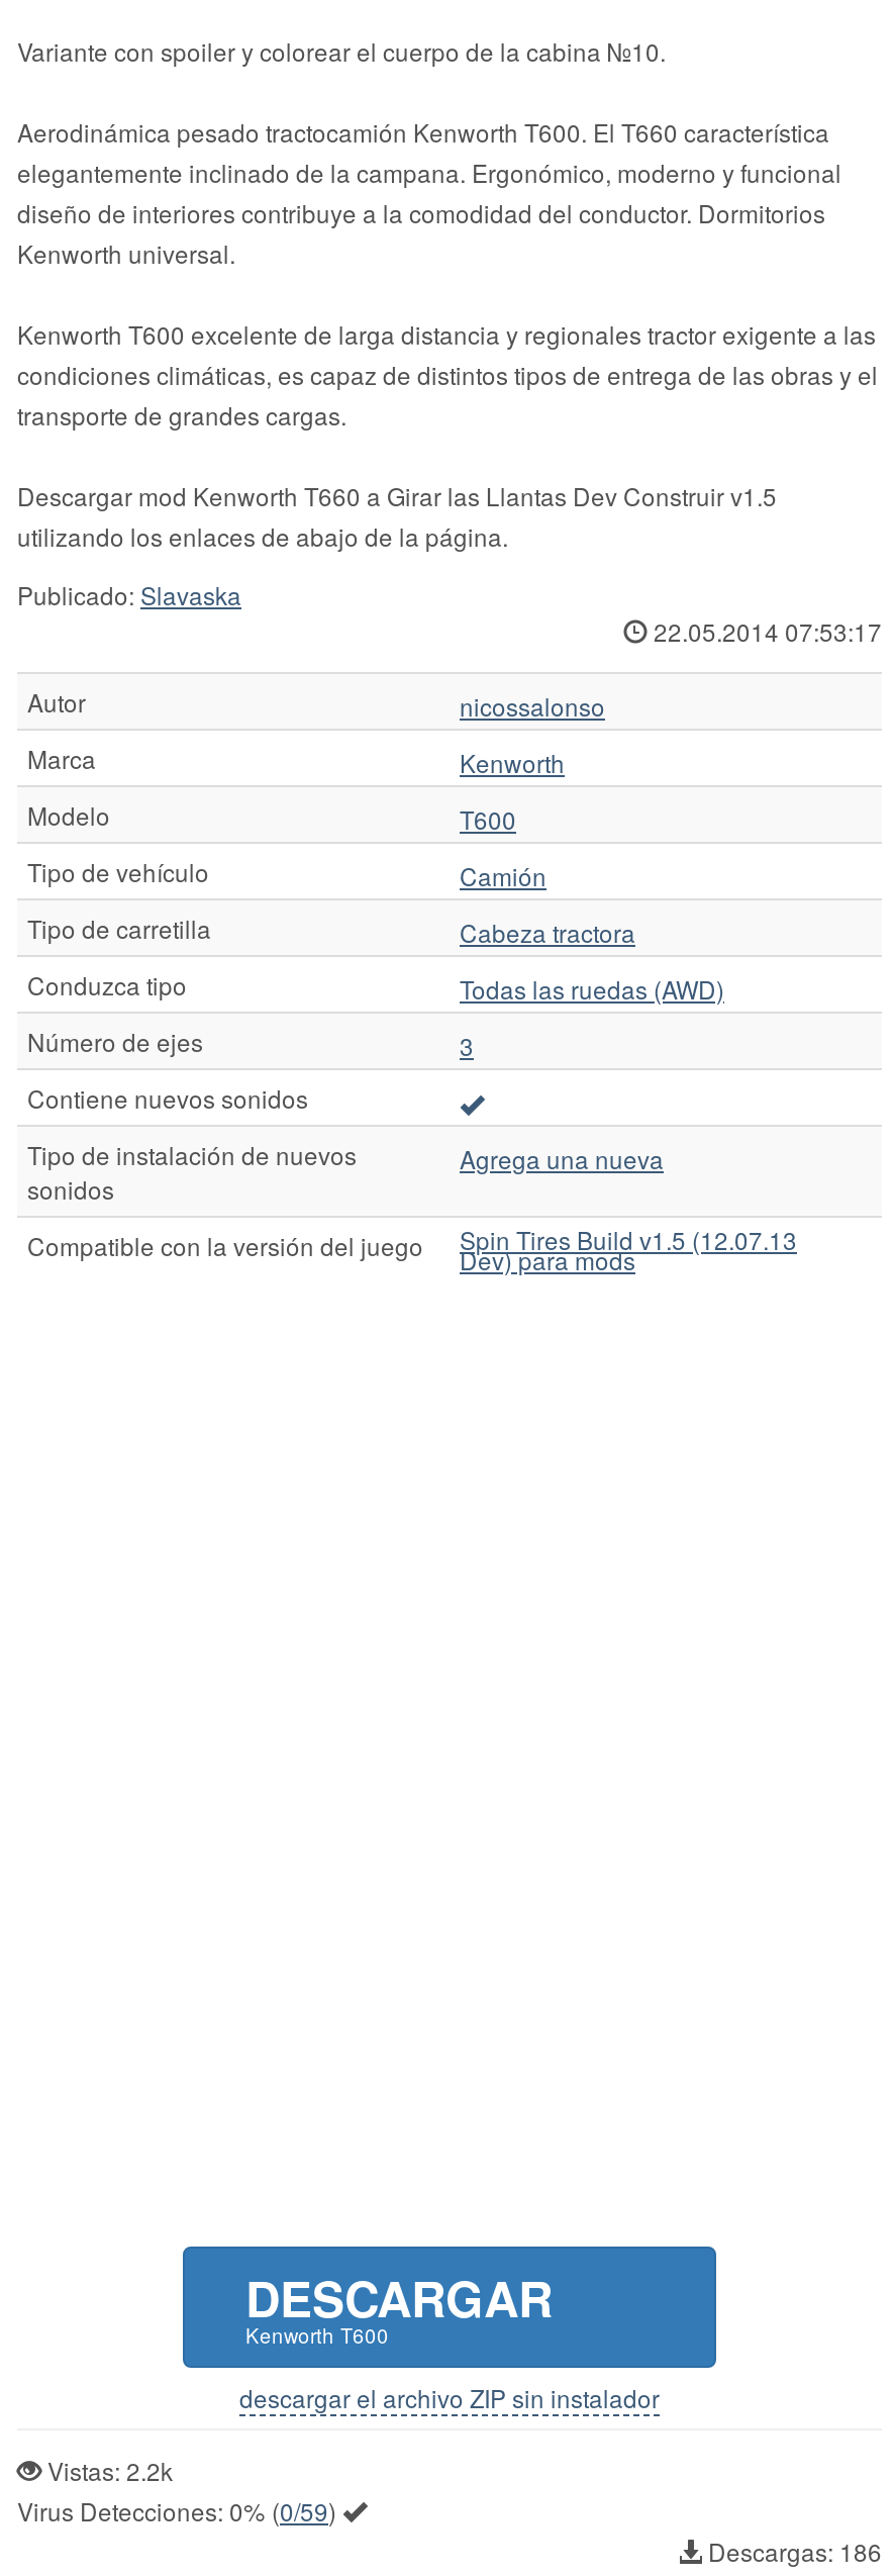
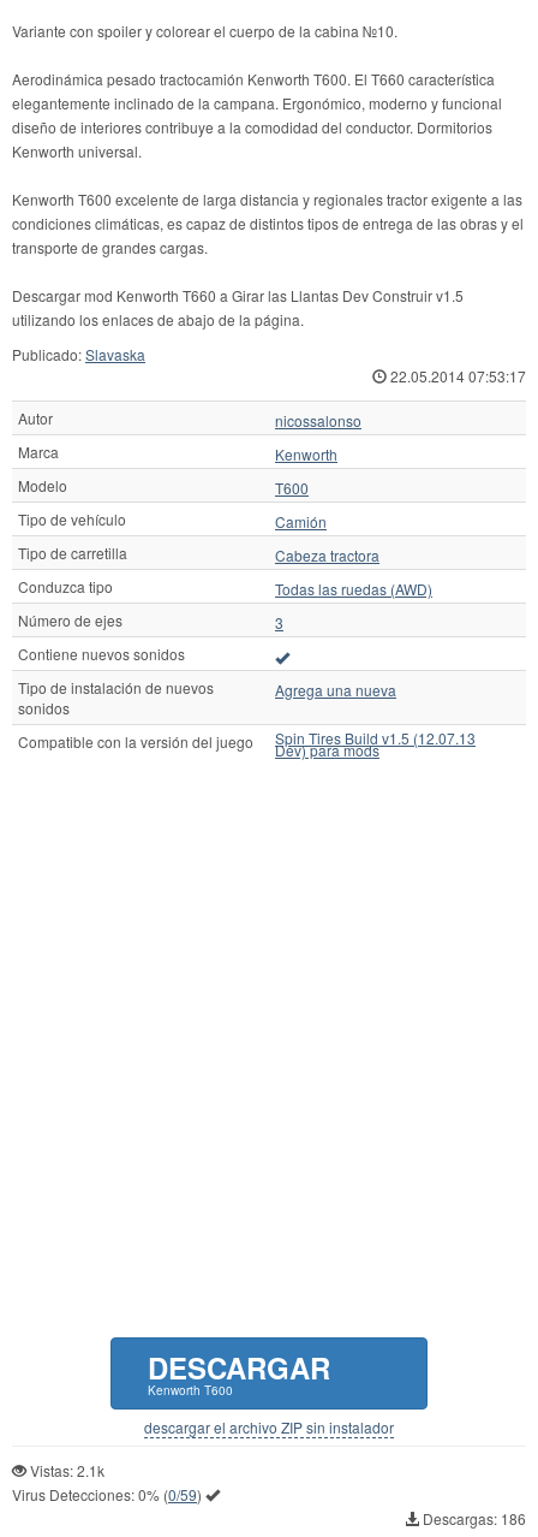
[41,2452,173,2487] Vistas: 2.2k -> [26,1460,104,1480] Vistas: 2.1k

